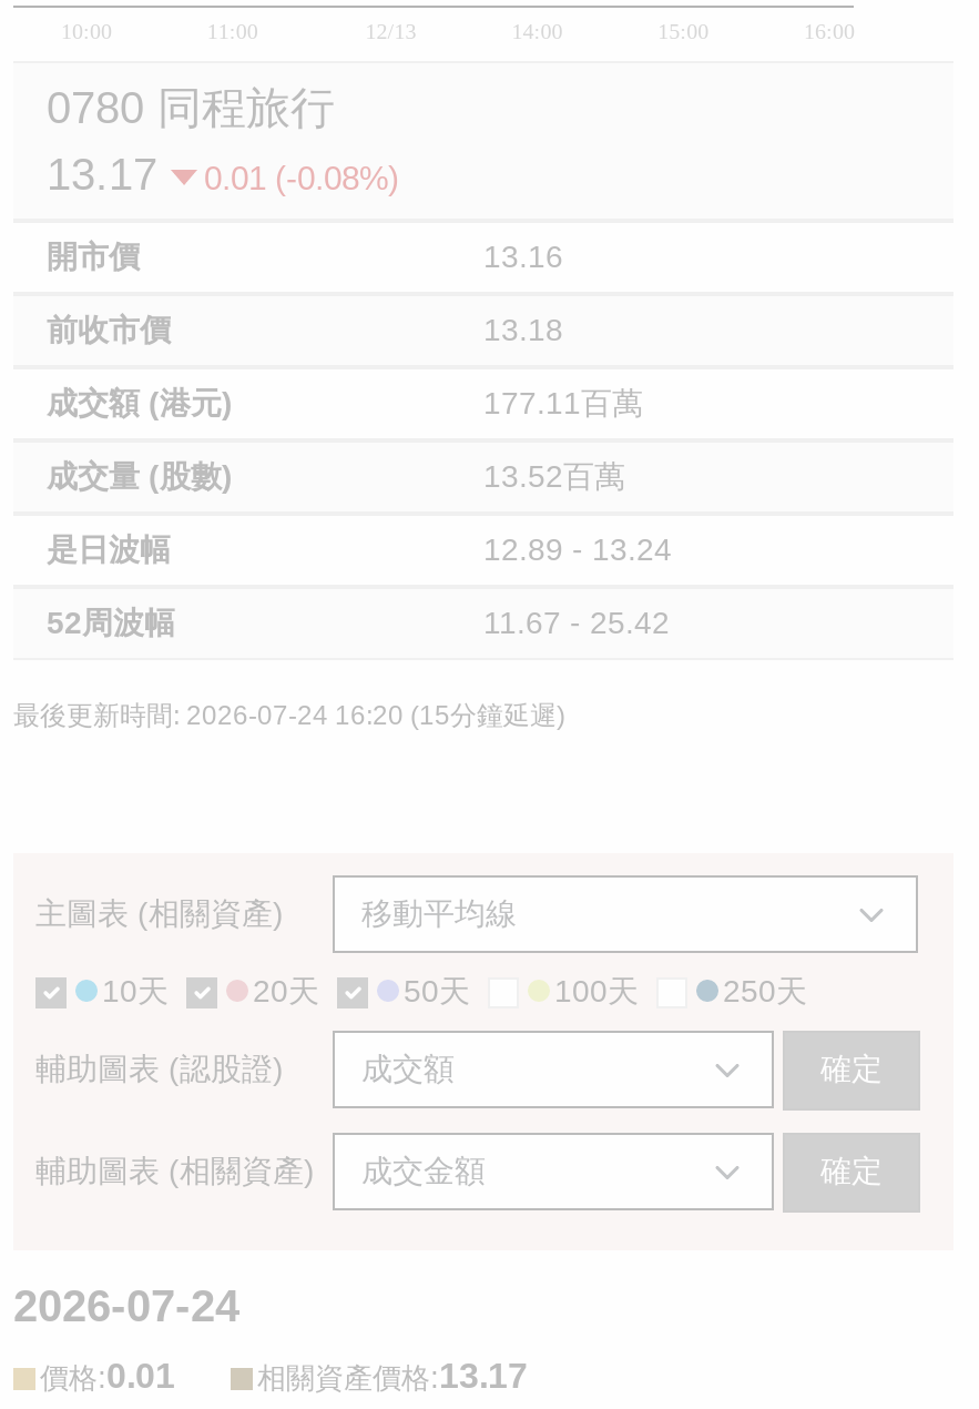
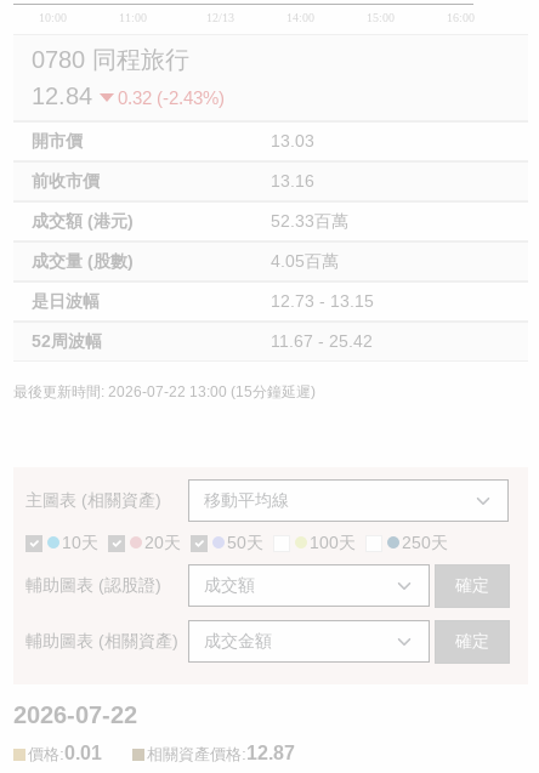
[47,150,171,199] 13.17 -> [32,83,100,109] 12.84
[204,159,399,196] 0.01 (-0.08%) -> [118,87,225,108] 0.32 (-2.43%)
[483,239,563,274] 13.16 -> [271,131,314,150] 13.03
[483,312,563,347] 13.18 -> [271,171,314,191] 13.16
[483,385,643,420] 177.11百萬 -> [271,211,348,231] 52.33百萬
[483,458,625,494] 13.52百萬 -> [271,251,339,271] 4.05百萬
[483,531,672,567] 12.89 - 13.24 -> [271,291,374,311] 12.73 - 13.15
[13,700,565,731] 最後更新時間: 2026-07-24 16:20 (15分鐘延遲) -> [13,383,316,400] 最後更新時間: 2026-07-22 13:00 (15分鐘延遲)
[13,1281,239,1329] 2026-07-24 -> [13,701,137,728] 2026-07-22
[257,1356,528,1394] 相關資產價格:13.17 -> [147,742,295,763] 相關資產價格:12.87

